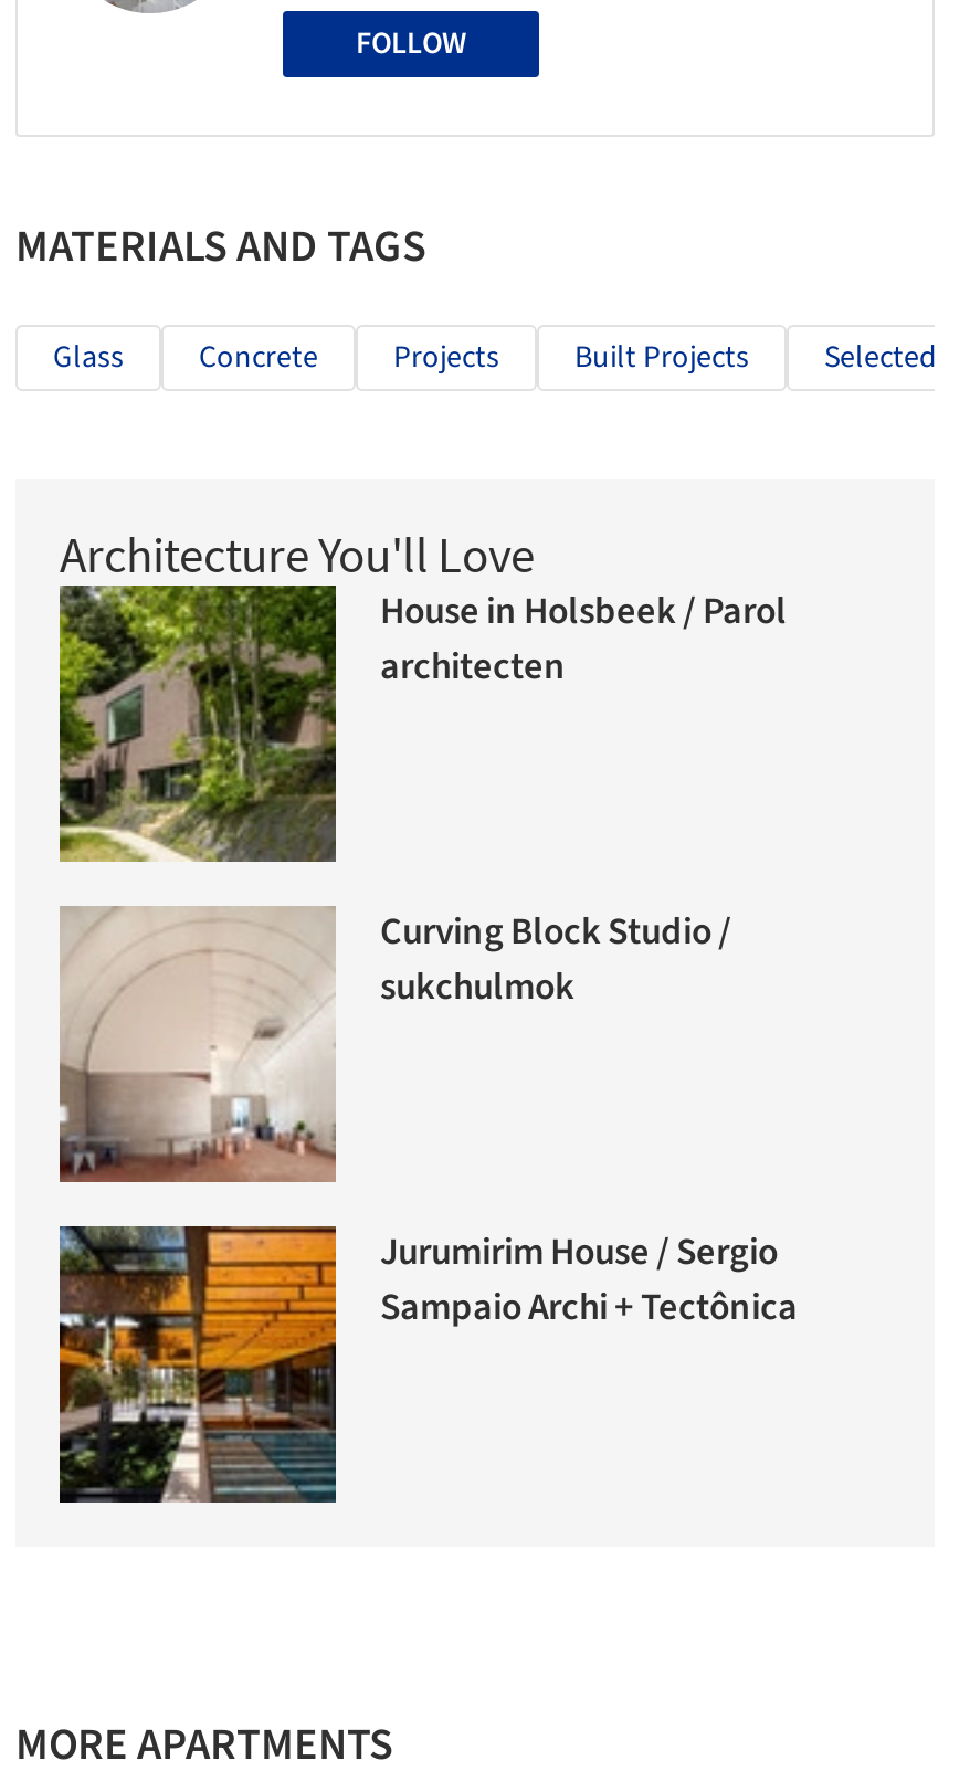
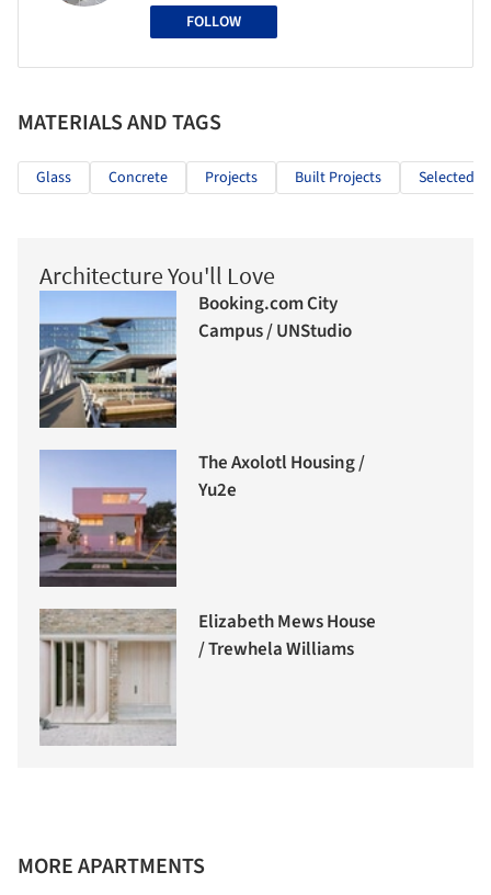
[57,586,787,864] [image] | House in Holsbeek / Parol | architecten -> [38,291,352,429] [image] | Booking.com City | Campus / UNStudio
[57,906,731,1184] [image] | Curving Block Studio / | sukchulmok -> [38,450,365,588] [image] | The Axolotl Housing / | Yu2e
[57,1224,798,1505] [image] | Jurumirim House / Sergio | Sampaio Archi + Tectônica -> [39,609,376,746] [image] | Elizabeth Mews House | / Trewhela Williams

